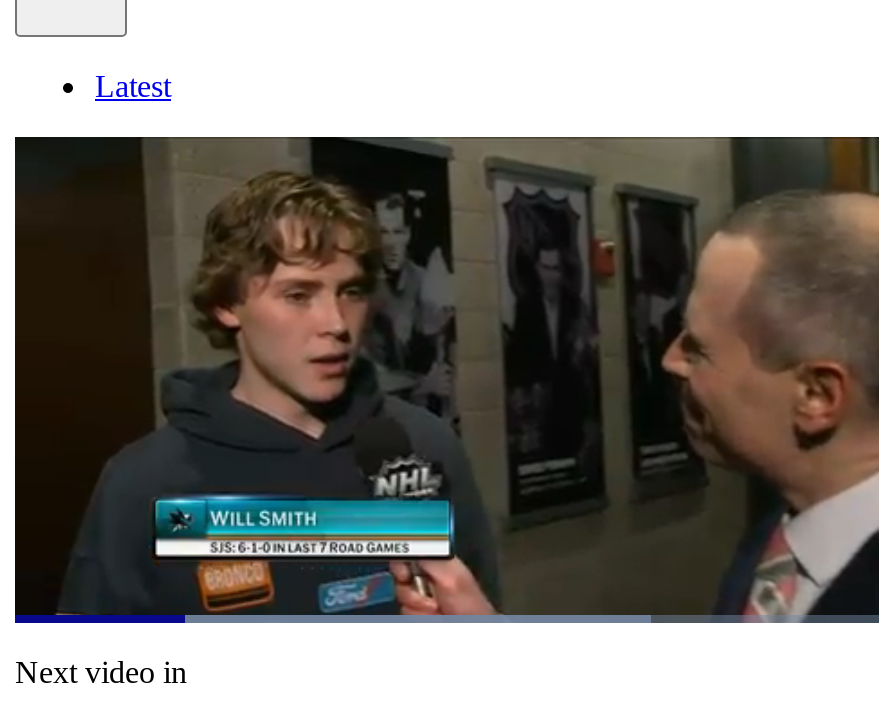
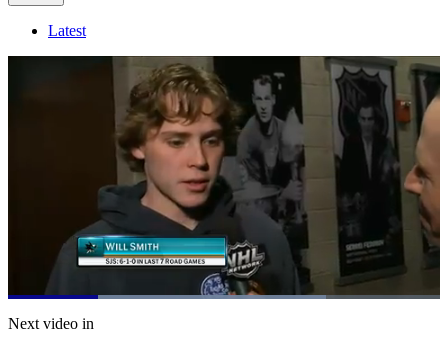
[57,137,881,625] [image] -> [39,56,441,300] [image]

